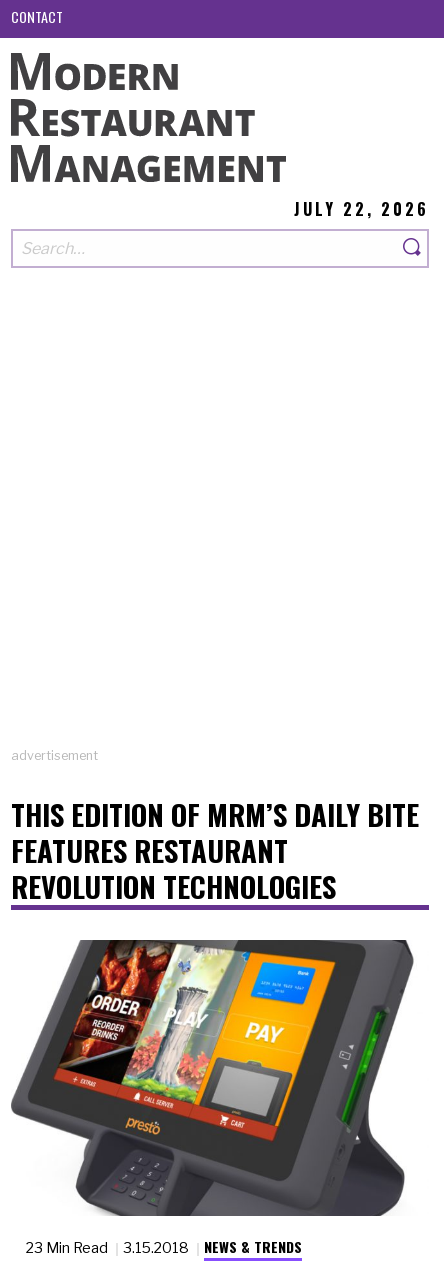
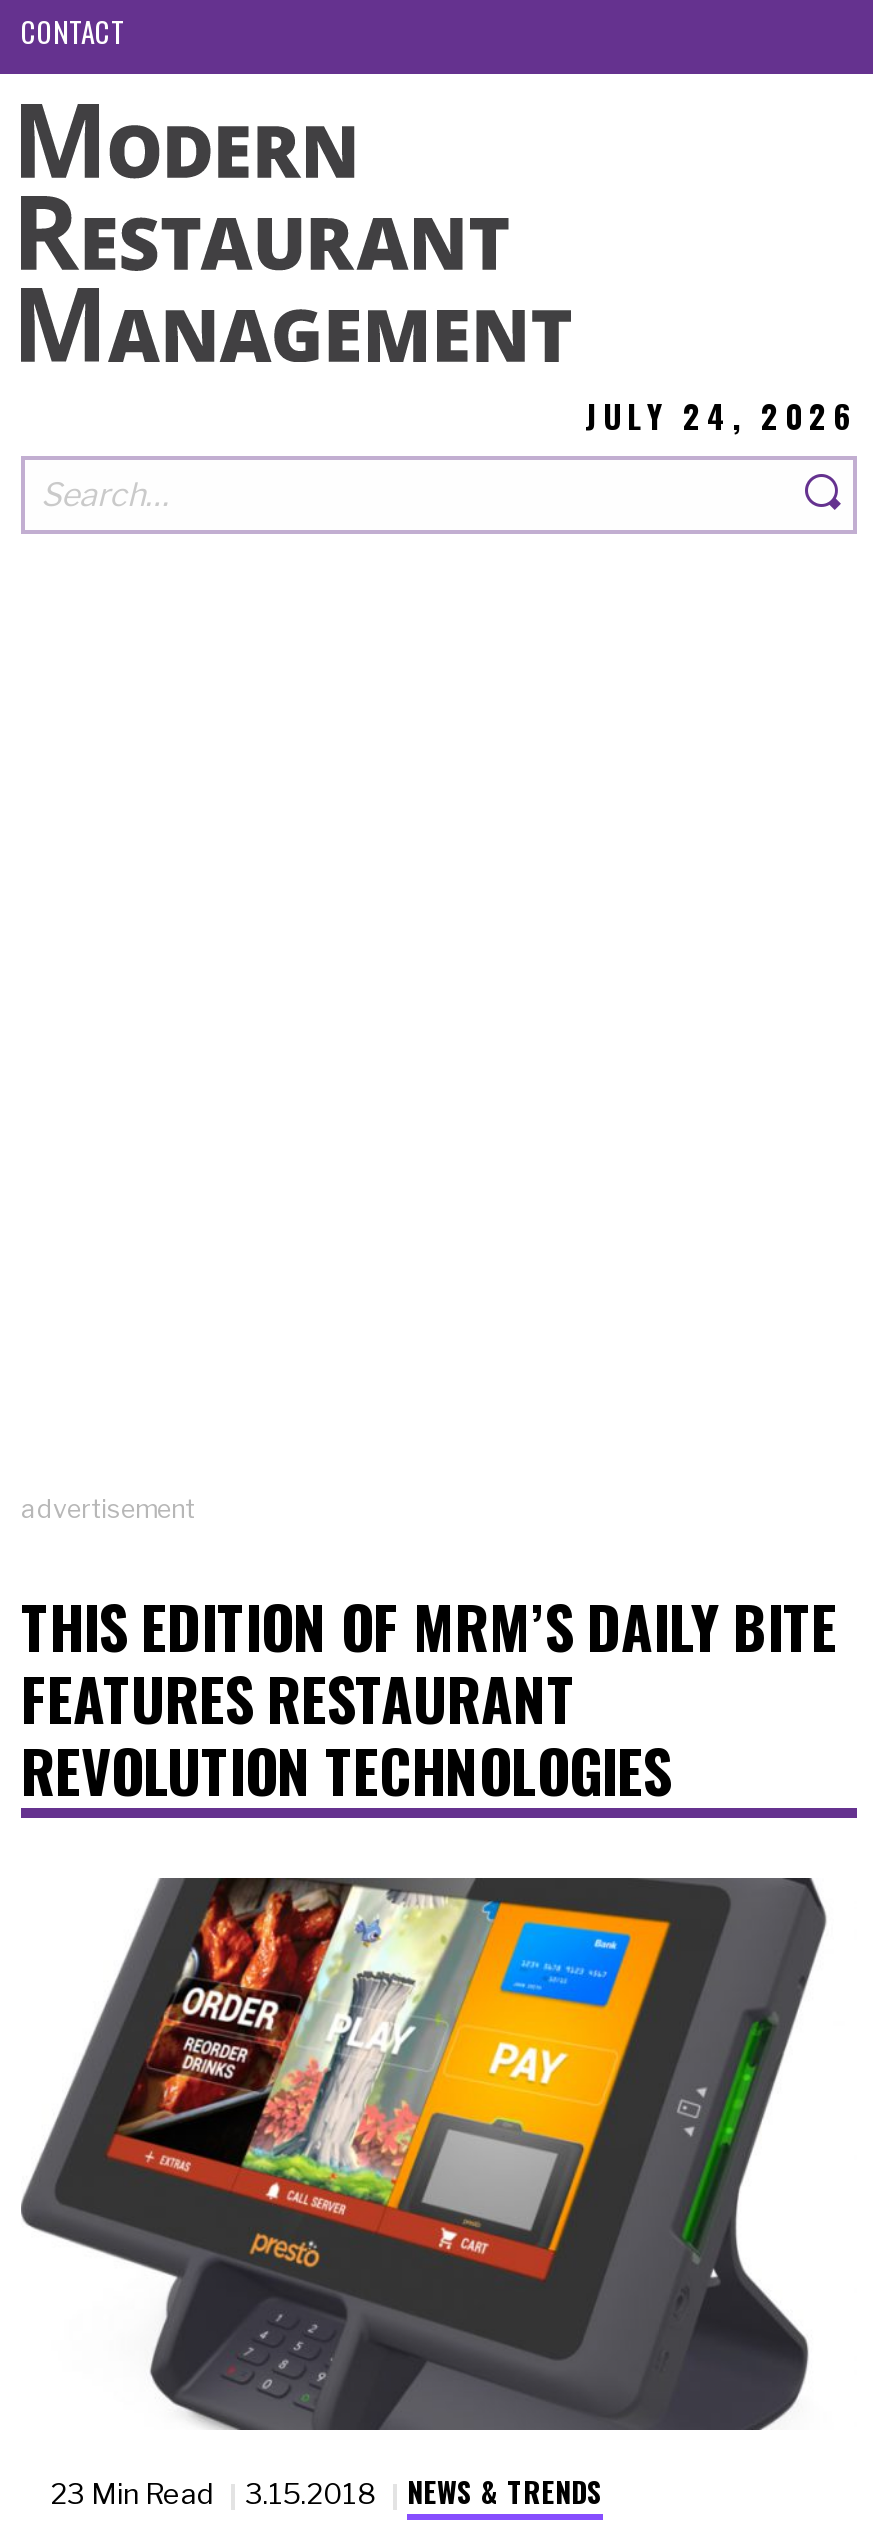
[294,197,429,221] JULY 22, 2026 -> [585,392,857,440] JULY 24, 2026

